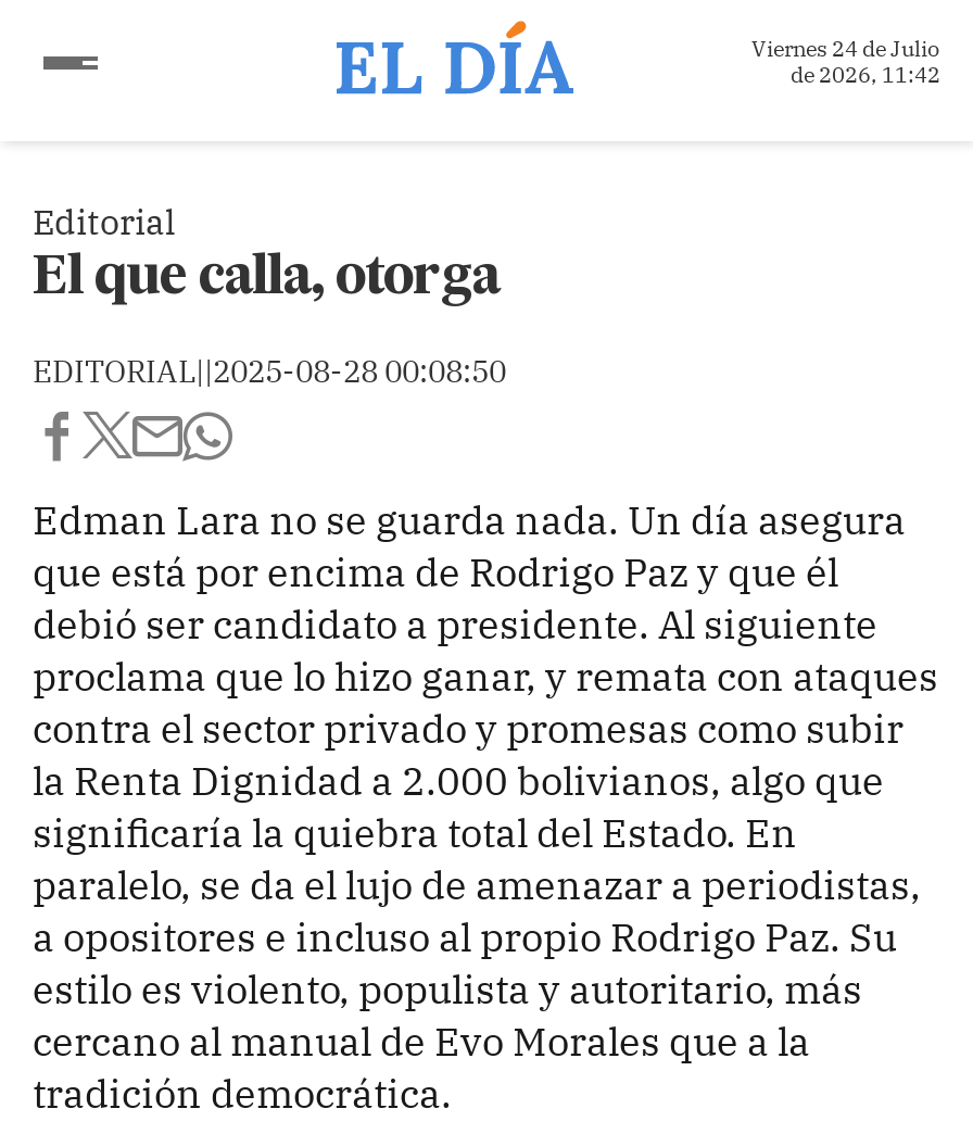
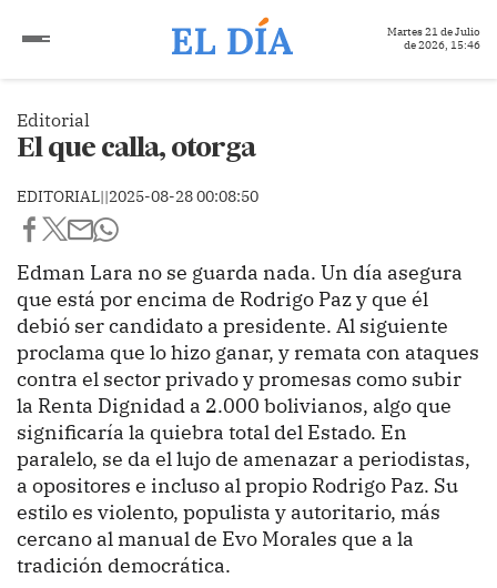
[751,35,940,63] Viernes 24 de Julio -> [387,24,480,39] Martes 21 de Julio
[791,61,940,89] de 2026, 11:42 -> [404,38,480,52] de 2026, 15:46

